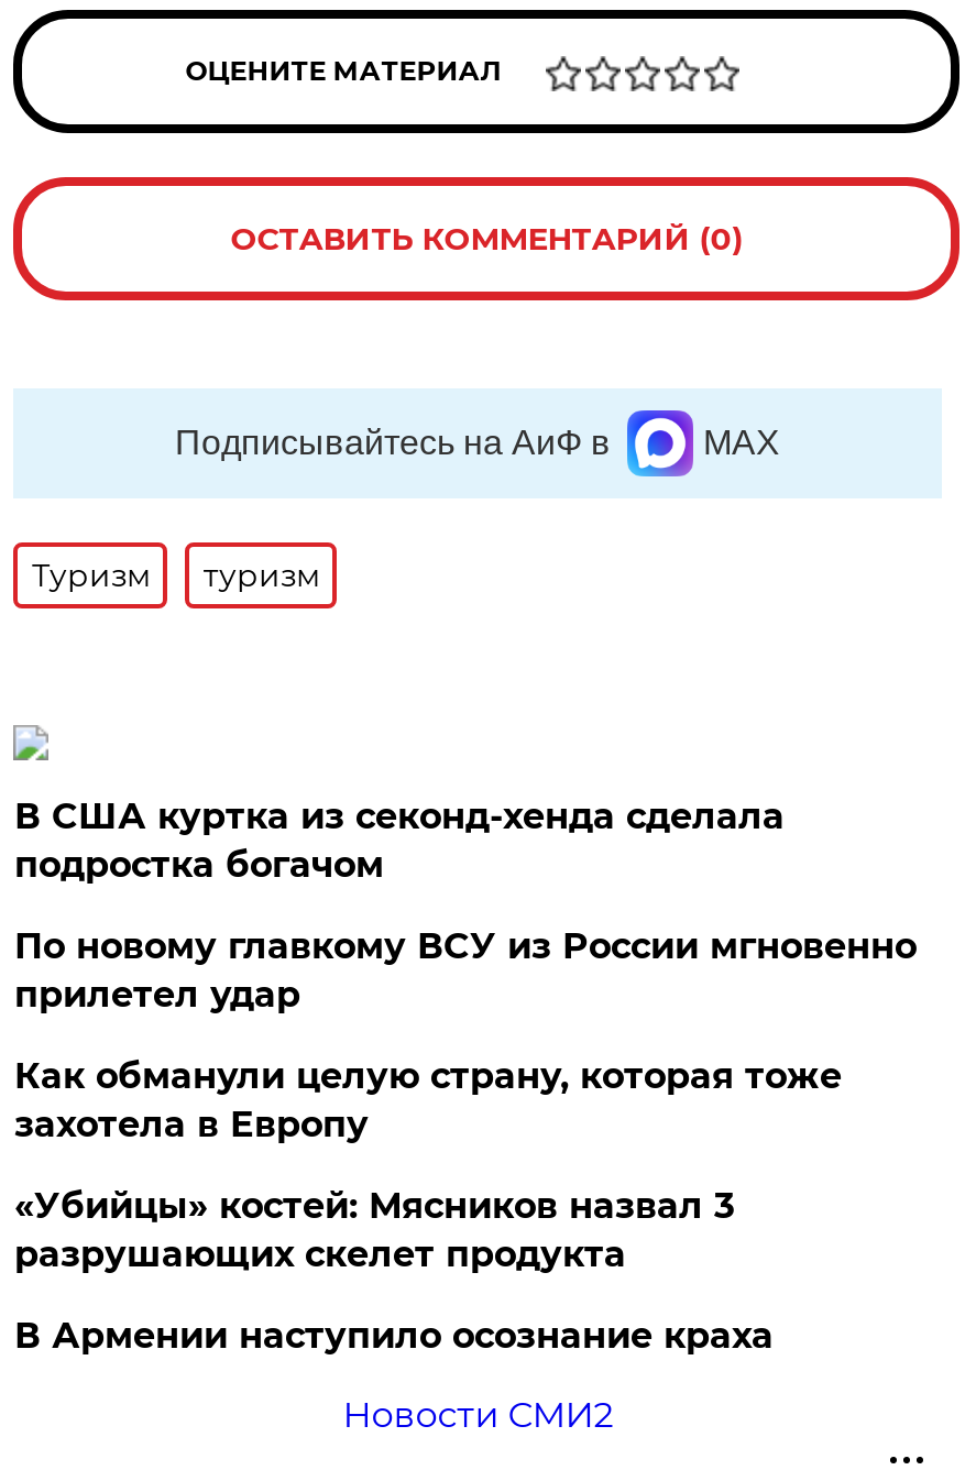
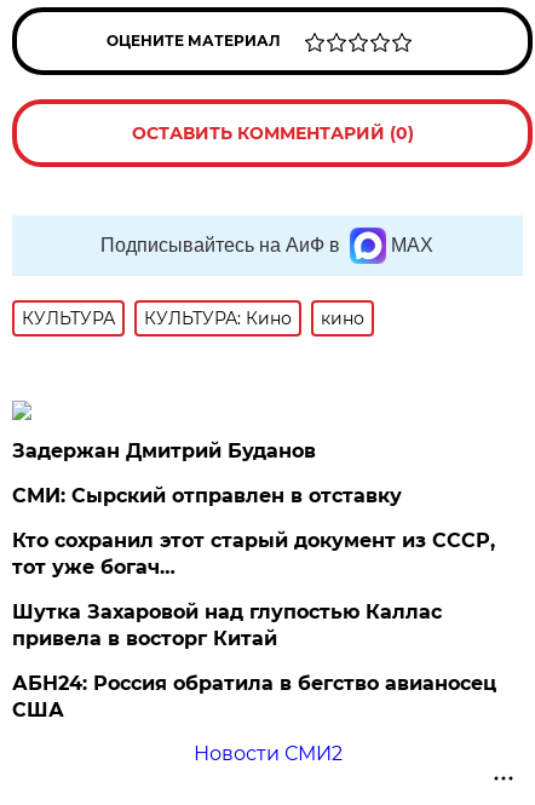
[32,556,320,595] Туризм | туризм -> [22,307,365,329] КУЛЬТУРА | КУЛЬТУРА: Кино | кино
[14,796,784,886] В США куртка из секонд-хенда сделала | подростка богачом -> [13,439,316,462] Задержан Дмитрий Буданов
[14,925,916,1016] По новому главкому ВСУ из России мгновенно | прилетел удар -> [13,484,402,507] СМИ: Сырский отправлен в отставку
[14,1055,842,1145] Как обманули целую страну, которая тоже | захотела в Европу -> [13,529,496,579] Кто сохранил этот старый документ из СССР, | тот уже богач…
[14,1185,734,1275] «Убийцы» костей: Мясников назвал 3 | разрушающих скелет продукта -> [13,600,442,650] Шутка Захаровой над глупостью Каллас | привела в восторг Китай
[14,1315,773,1357] В Армении наступило осознание краха -> [13,672,497,721] АБН24: Россия обратила в бегство авианосец | США

